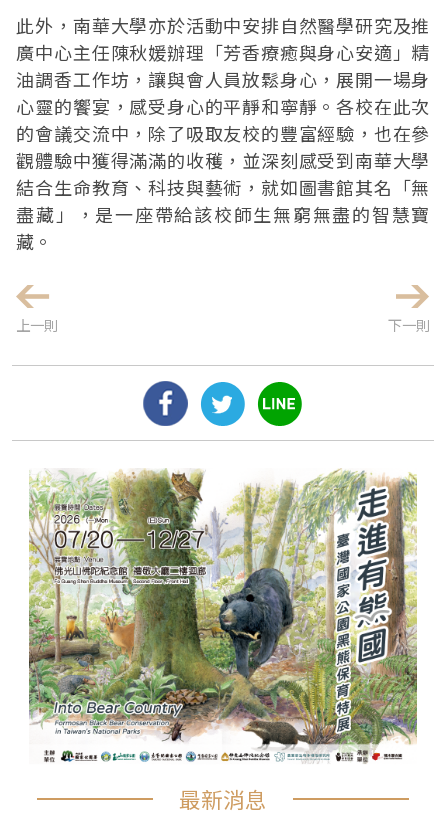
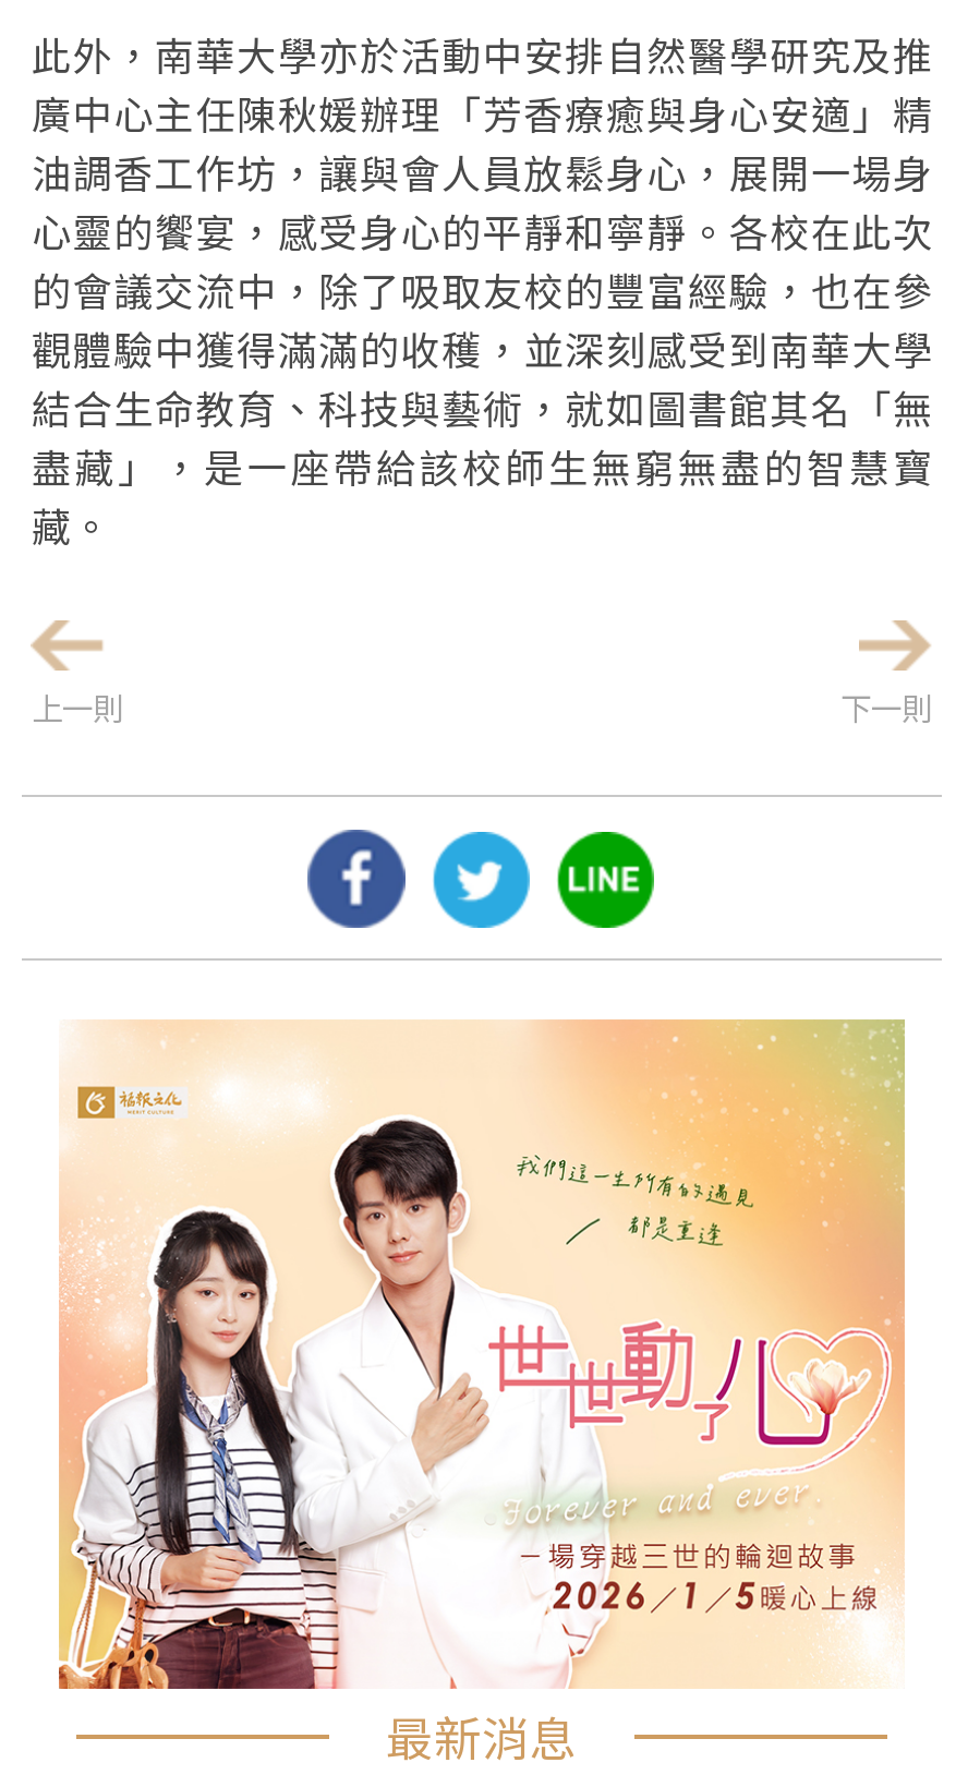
[28,469,418,775] [image] -> [57,1017,907,1691] [image]

